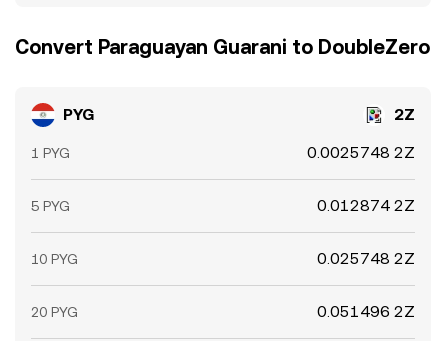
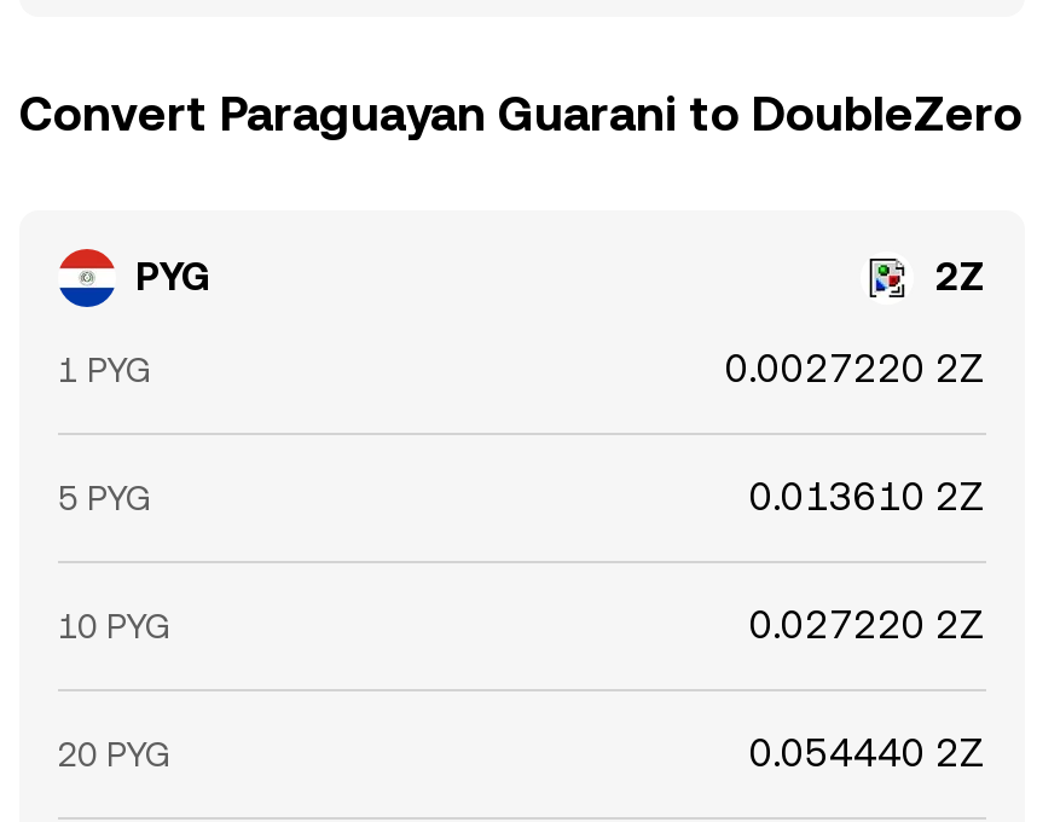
[307,143,415,162] 0.0025748 2Z -> [725,346,986,392] 0.0027220 2Z
[317,196,415,215] 0.012874 2Z -> [749,474,986,520] 0.013610 2Z
[317,249,415,268] 0.025748 2Z -> [749,602,986,648] 0.027220 2Z
[317,302,415,321] 0.051496 2Z -> [749,730,986,776] 0.054440 2Z

